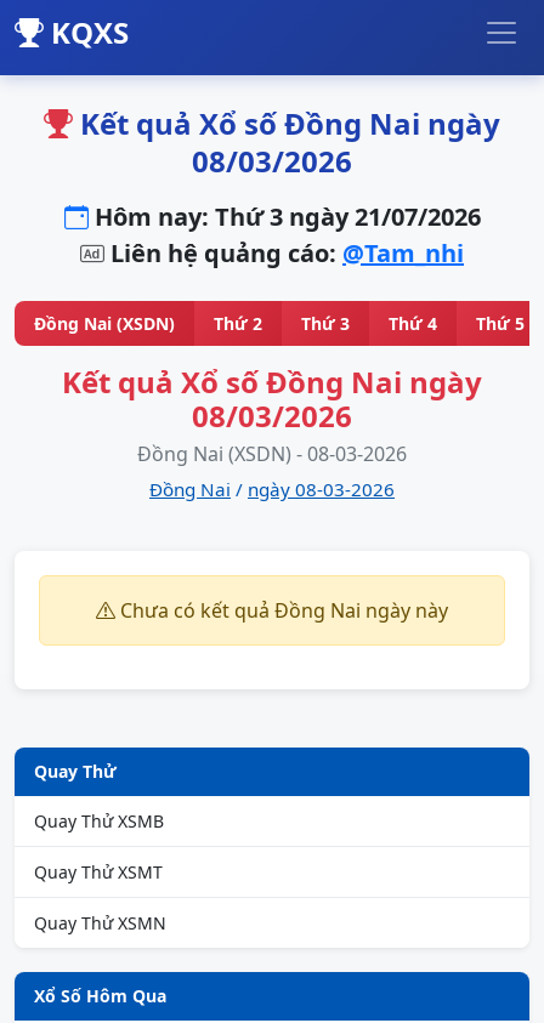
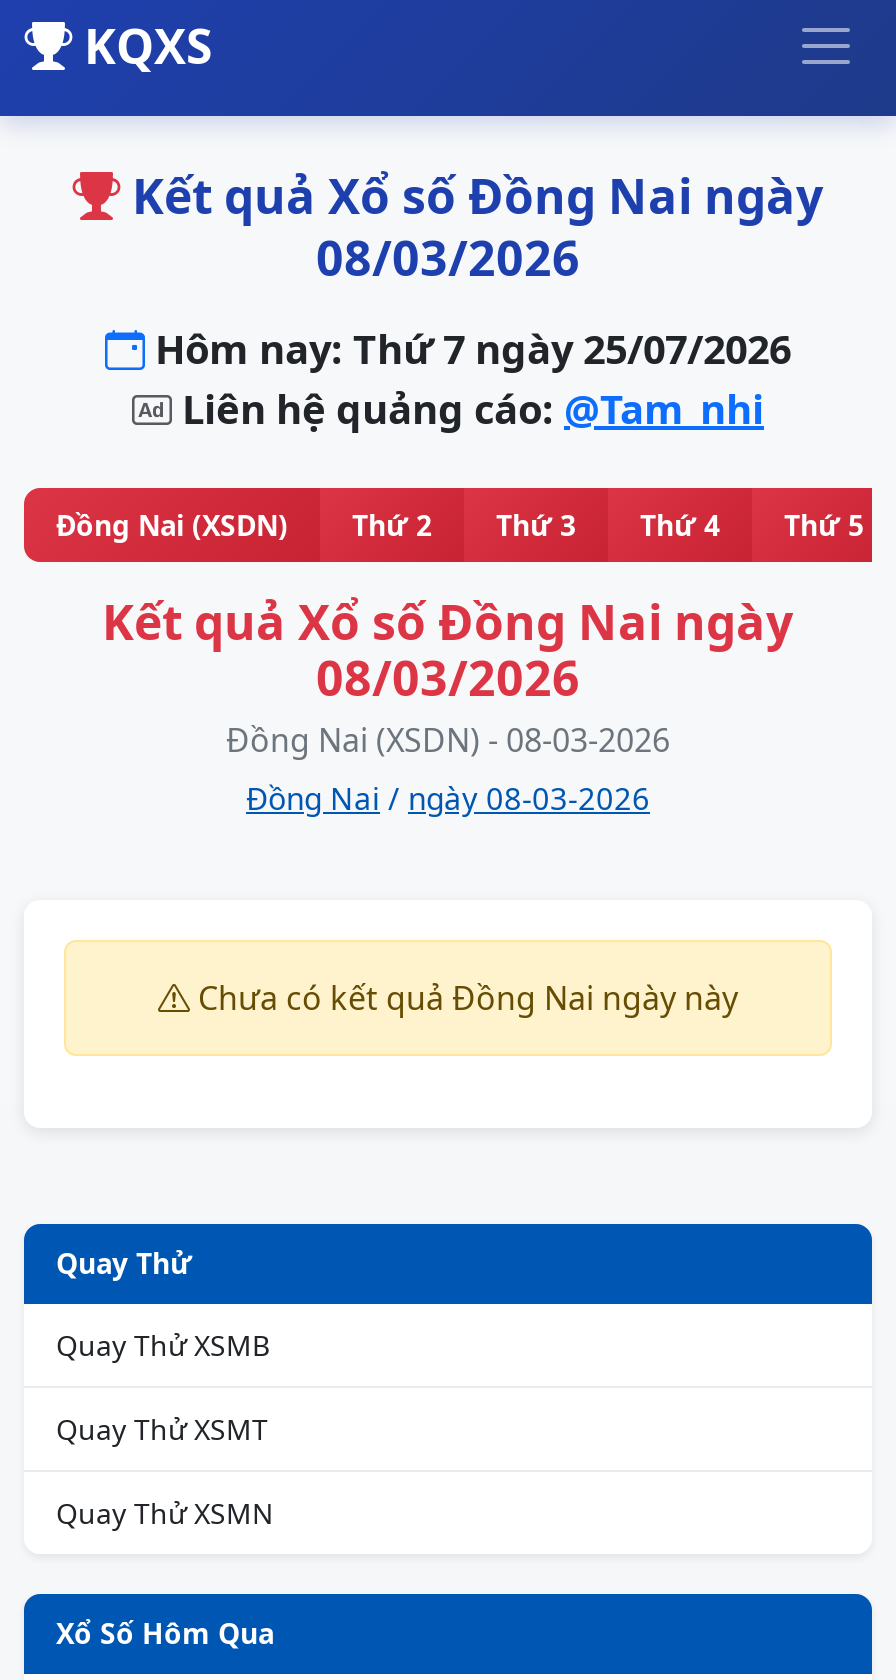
[94,200,480,233] Hôm nay: Thứ 3 ngày 21/07/2026 -> [155,322,791,376] Hôm nay: Thứ 7 ngày 25/07/2026

